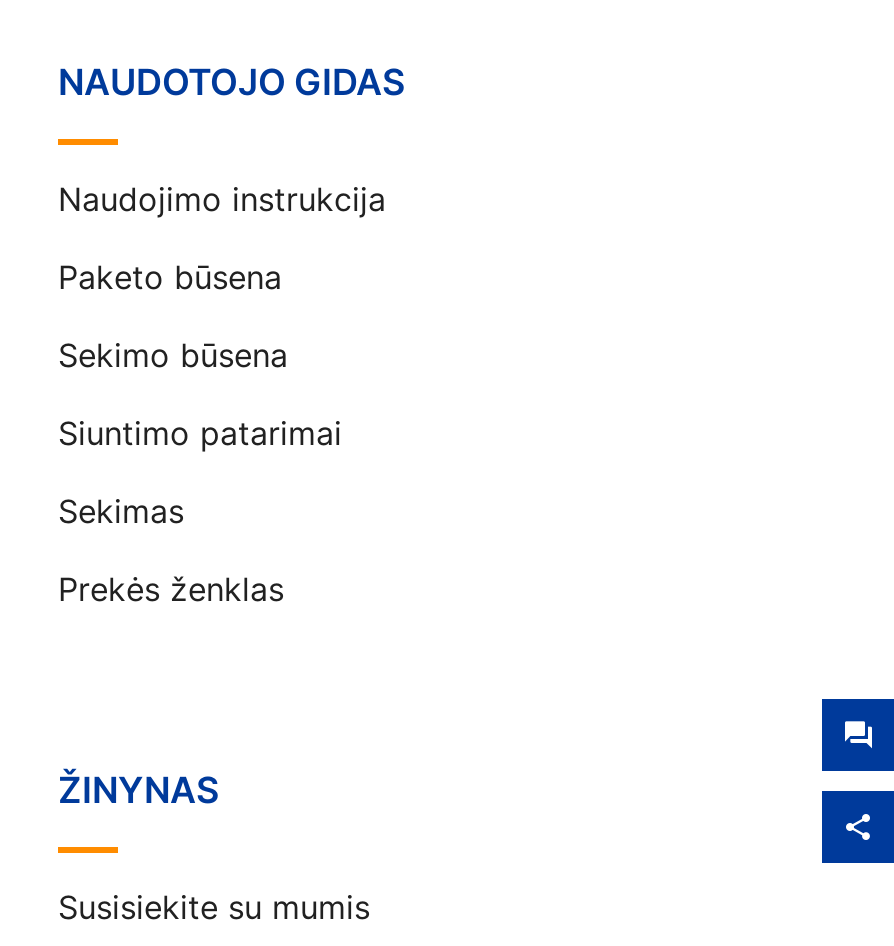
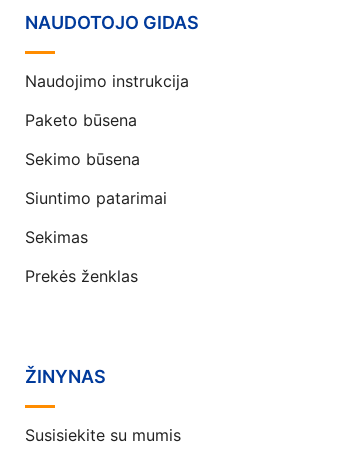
[820,697,888,773] [image] -> none
[820,789,888,865] [image] -> none

